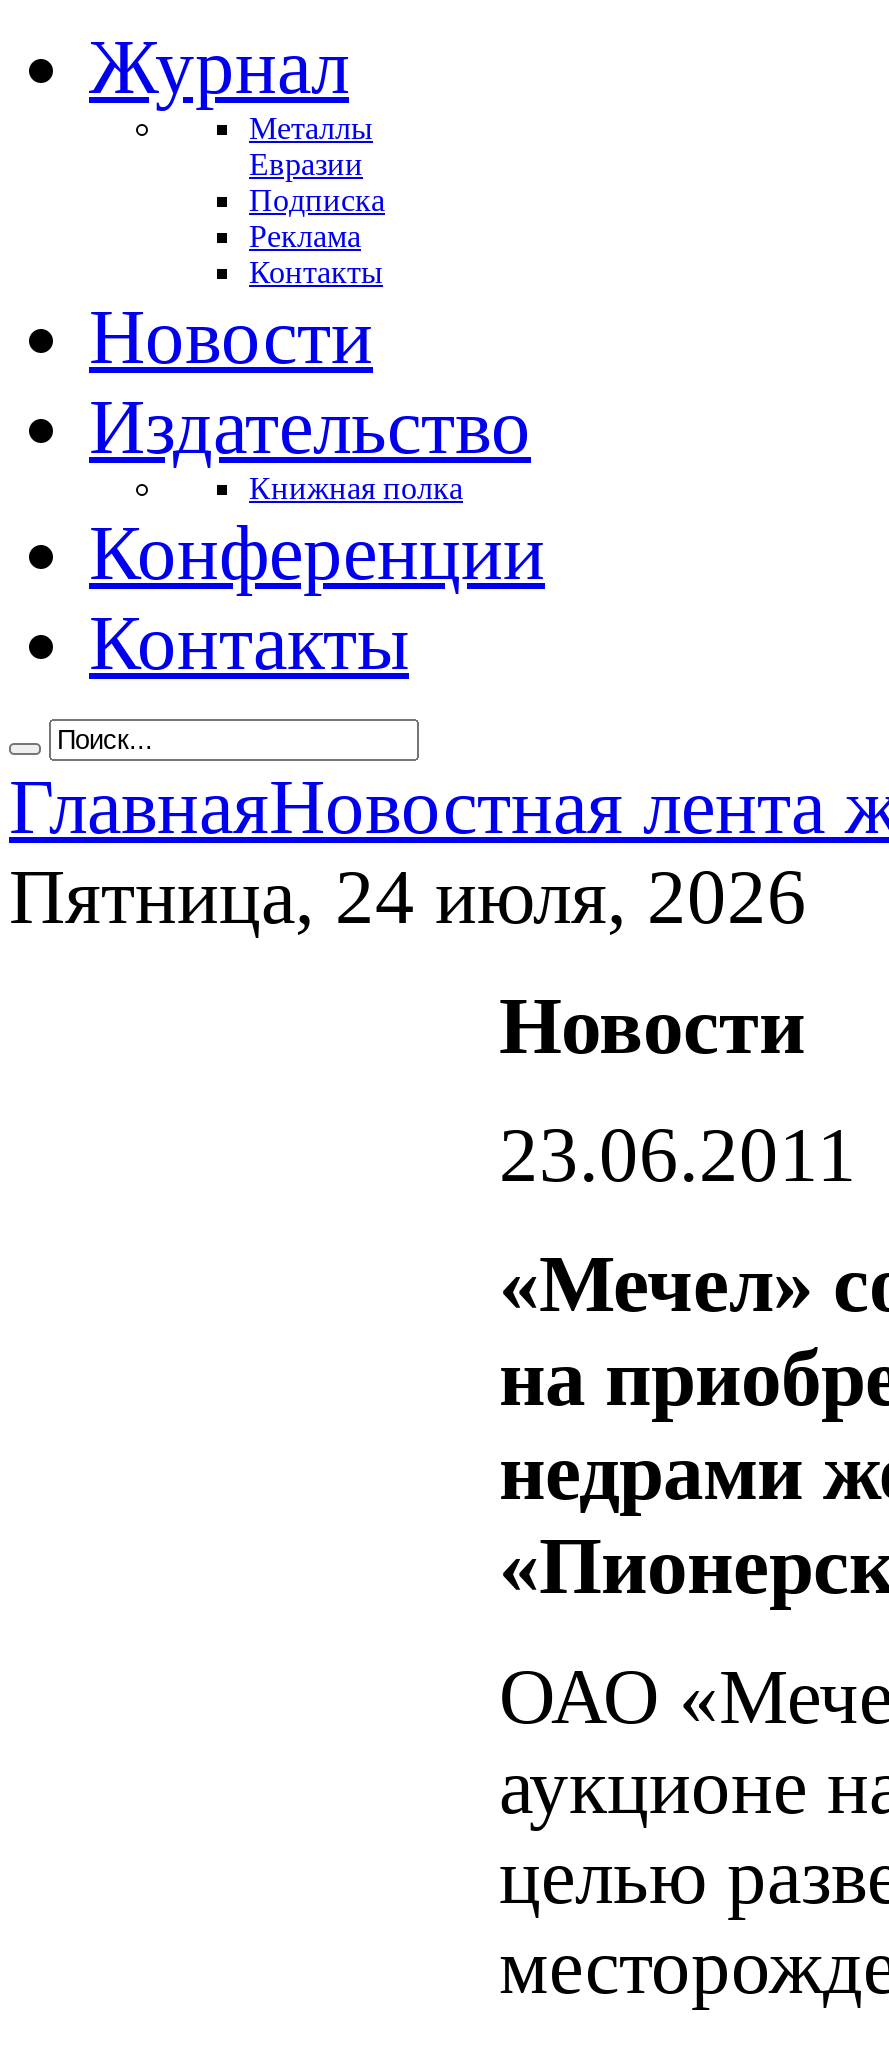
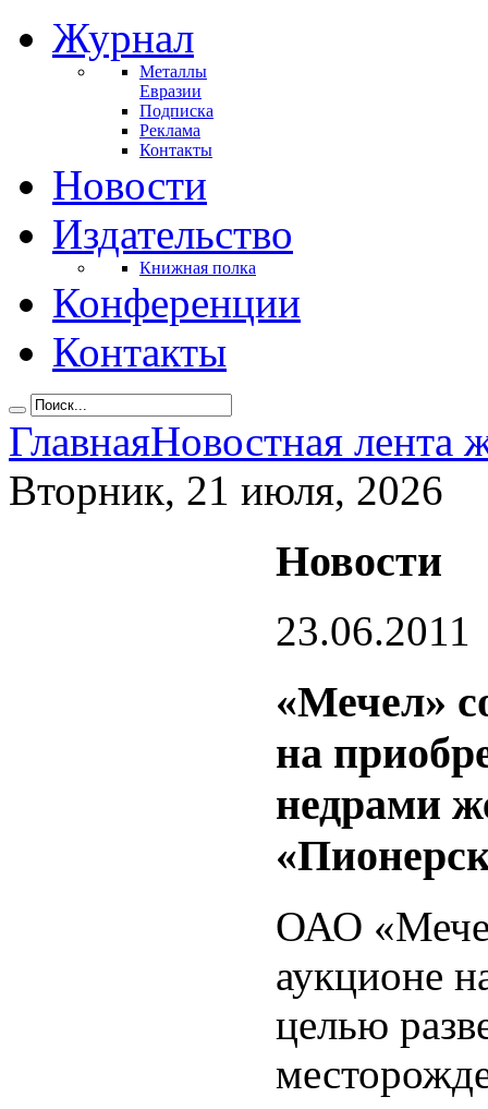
[9,853,807,939] Пятница, 24 июля, 2026 -> [9,467,443,514] Вторник, 21 июля, 2026

